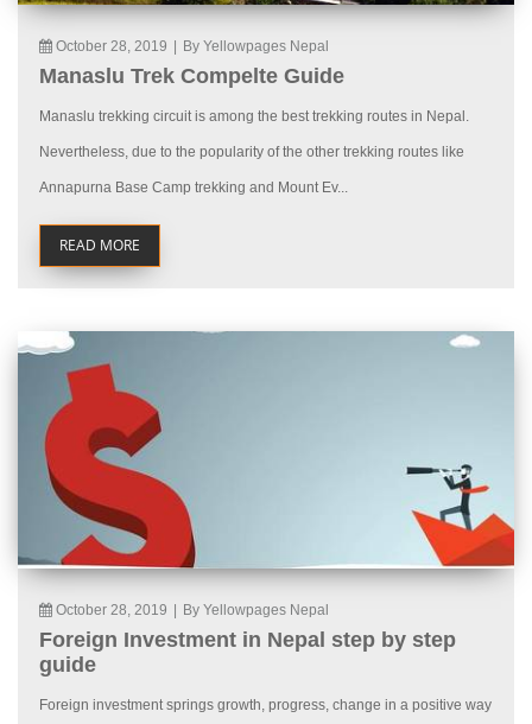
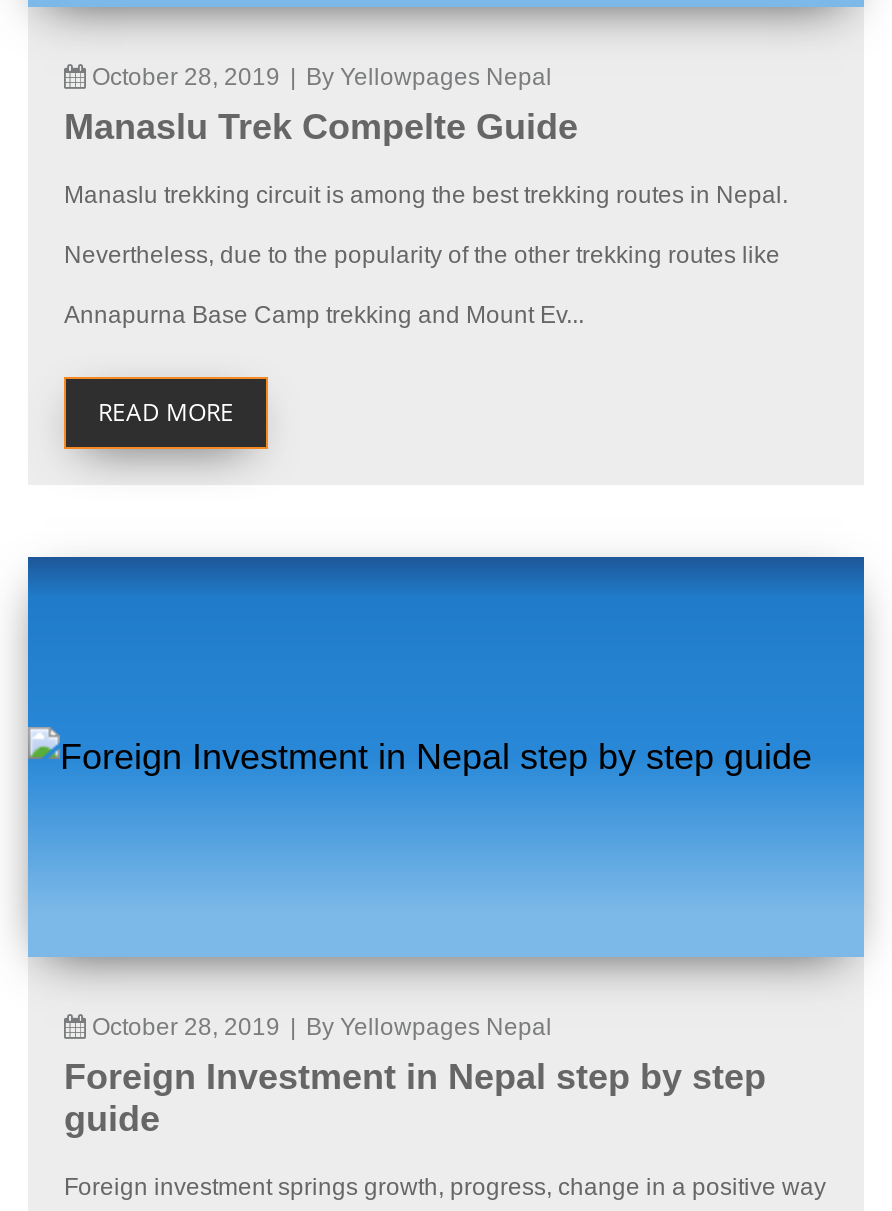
[17,331,515,569] [image] -> [26,555,866,959] [image]

